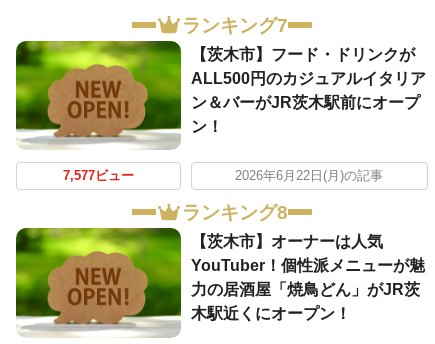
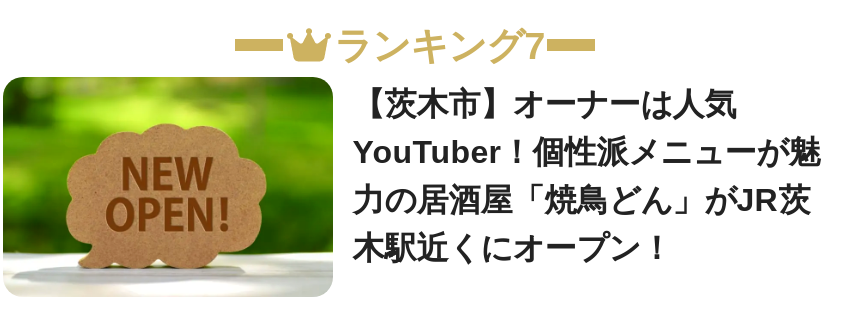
[63,46,426,223] 【茨木市】フード・ドリンクが | ALL500円のカジュアルイタリア | ン＆バーがJR茨木駅前にオープ | ン！ | 7,577ビュー | 2026年6月22日(月)の記事 | ランキング8 -> none

